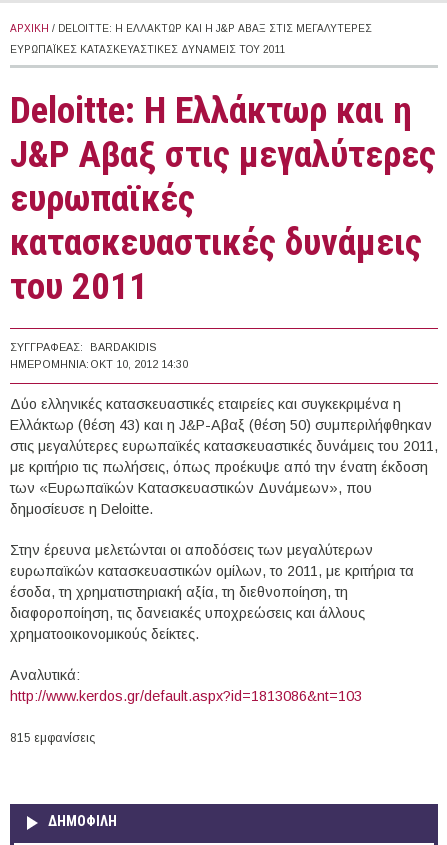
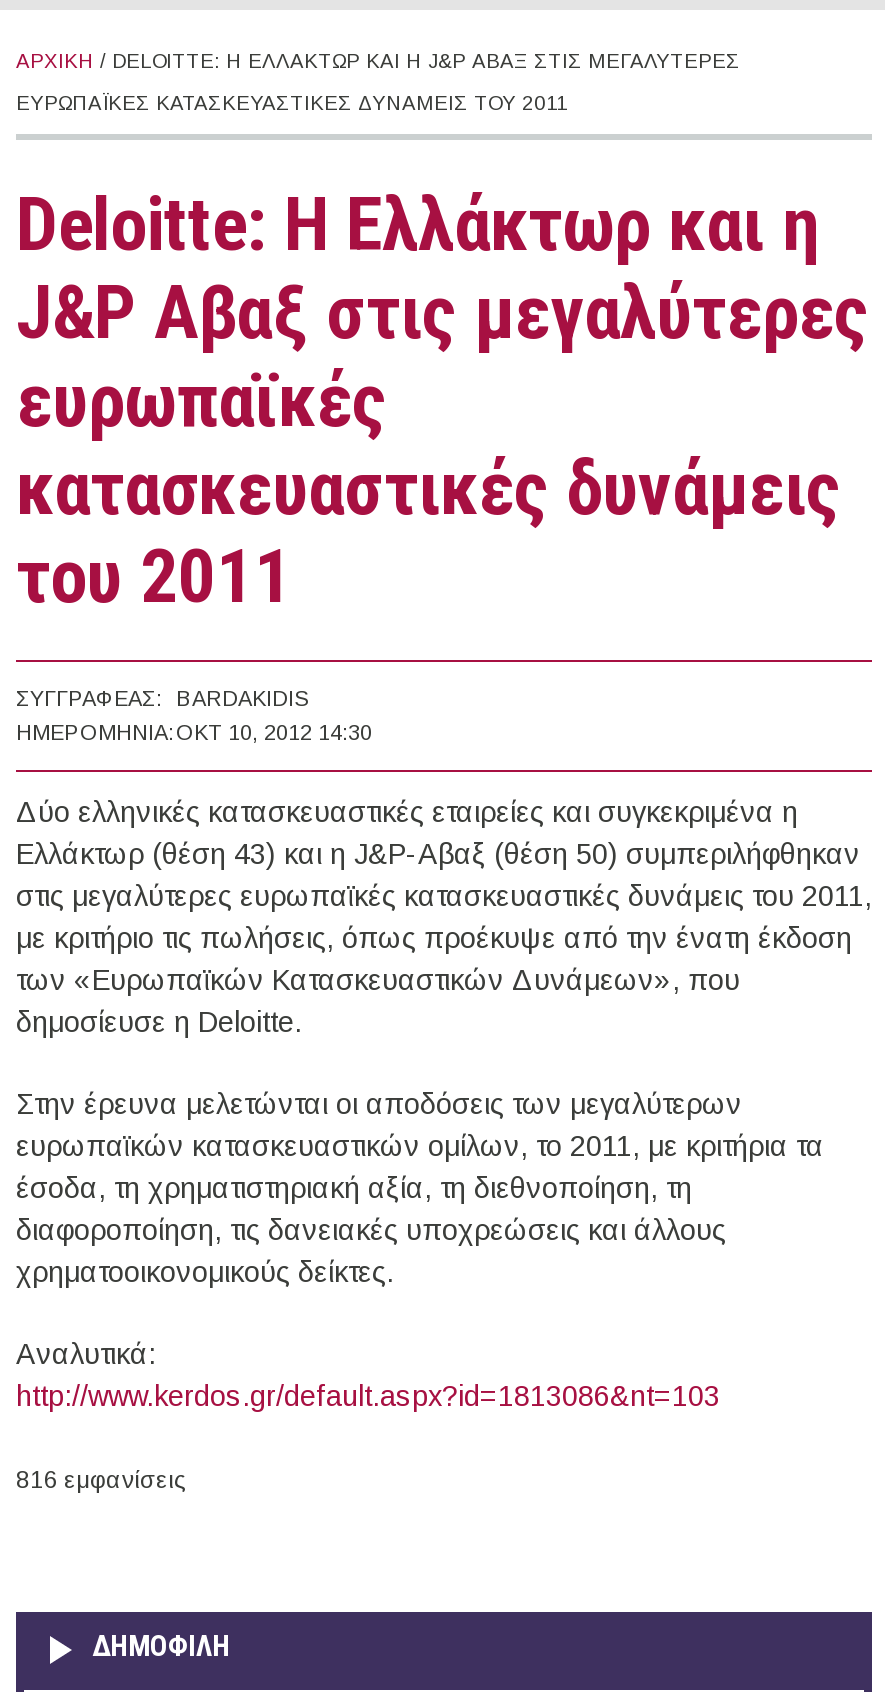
[10,731,95,745] 815 εμφανίσεις -> [16,1466,186,1494] 816 εμφανίσεις

